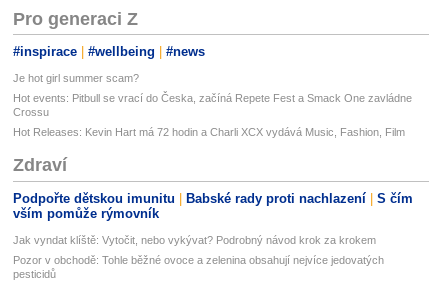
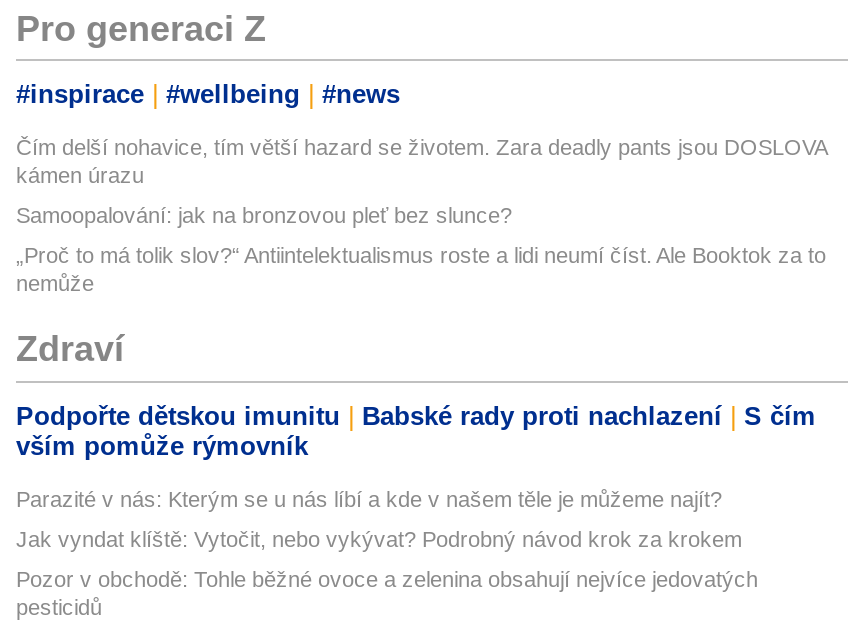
[13,72,139,84] Je hot girl summer scam? -> [16,136,826,188] Čím delší nohavice, tím větší hazard se životem. Zara deadly pants jsou DOSLOVA | kámen úrazu
[13,92,412,118] Hot events: Pitbull se vrací do Česka, začíná Repete Fest a Smack One zavládne | Crossu -> [16,204,512,228] Samoopalování: jak na bronzovou pleť bez slunce?
[13,126,405,138] Hot Releases: Kevin Hart má 72 hodin a Charli XCX vydává Music, Fashion, Film -> [16,244,826,296] „Proč to má tolik slov?“ Antiintelektualismus roste a lidi neumí číst. Ale Booktok za to | nemůže
none -> [16,487,722,511] Parazité v nás: Kterým se u nás líbí a kde v našem těle je můžeme najít?

